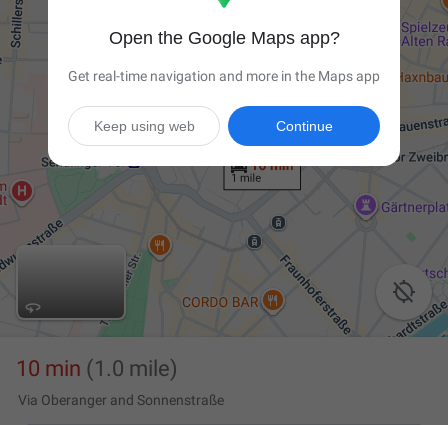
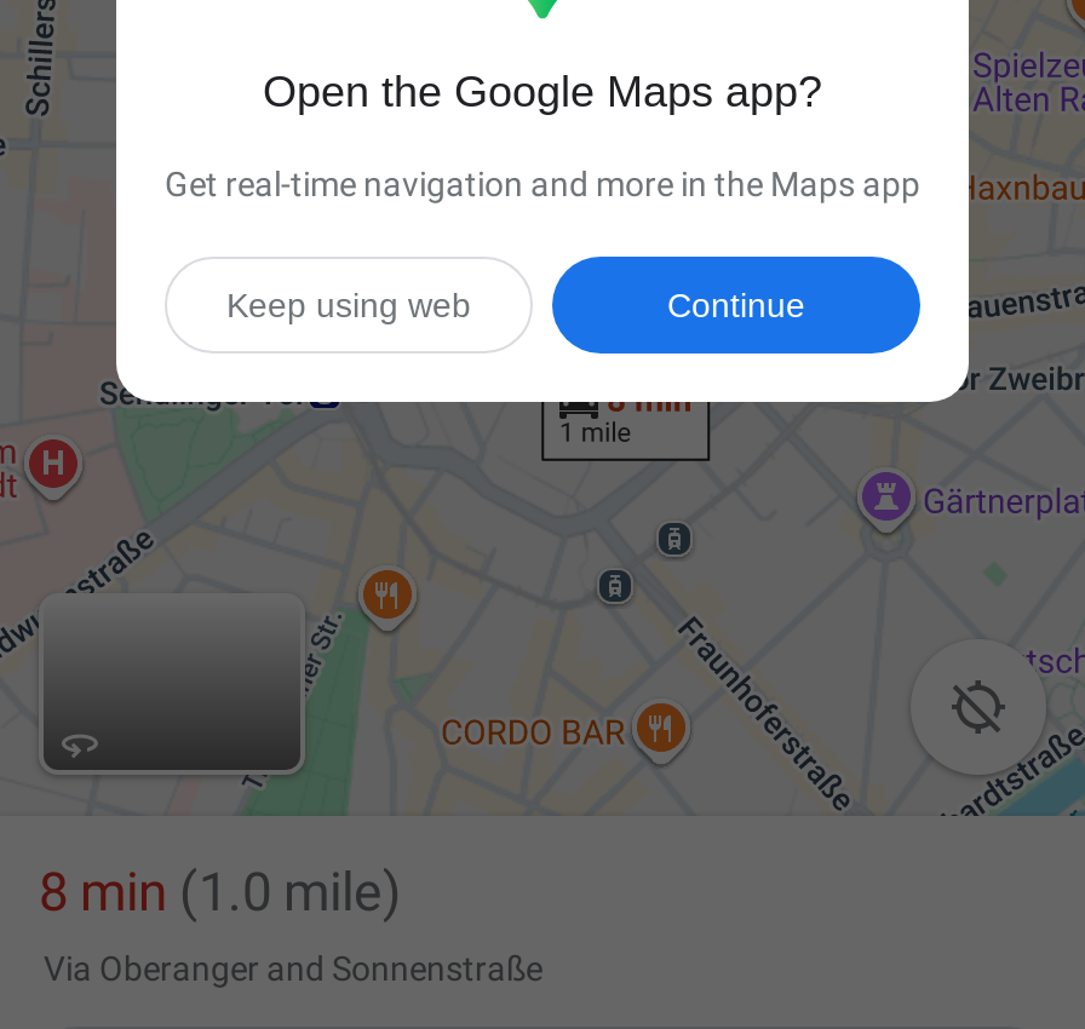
[16,356,178,381] 10 min (1.0 mile) -> [39,862,402,922] 8 min (1.0 mile)

